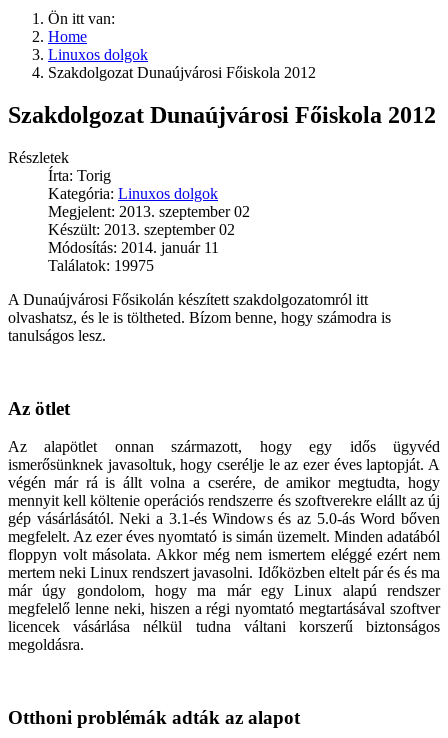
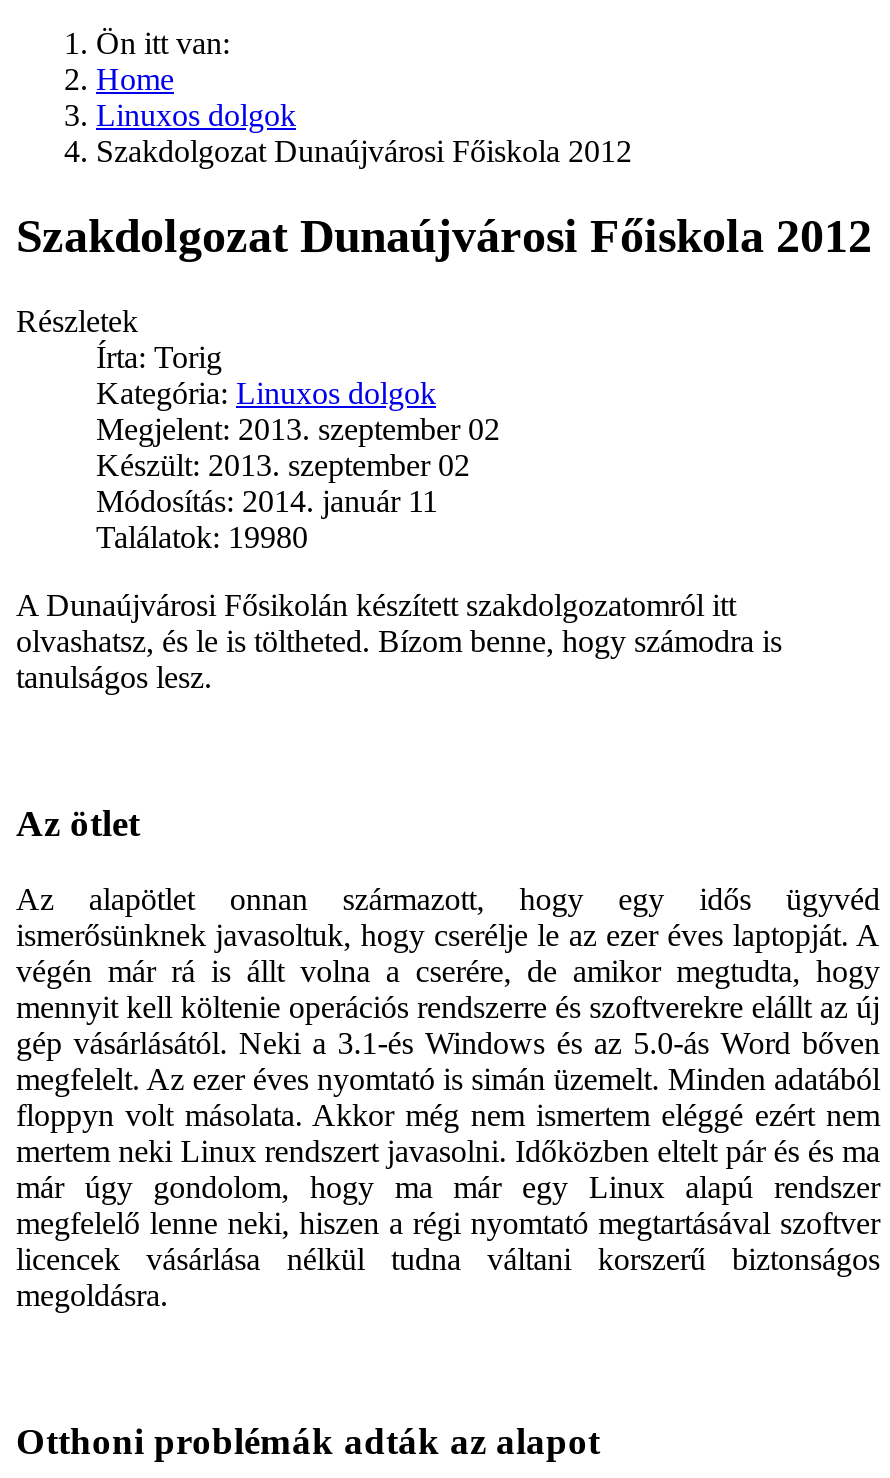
[48,257,154,274] Találatok: 19975 -> [96,520,308,554] Találatok: 19980

